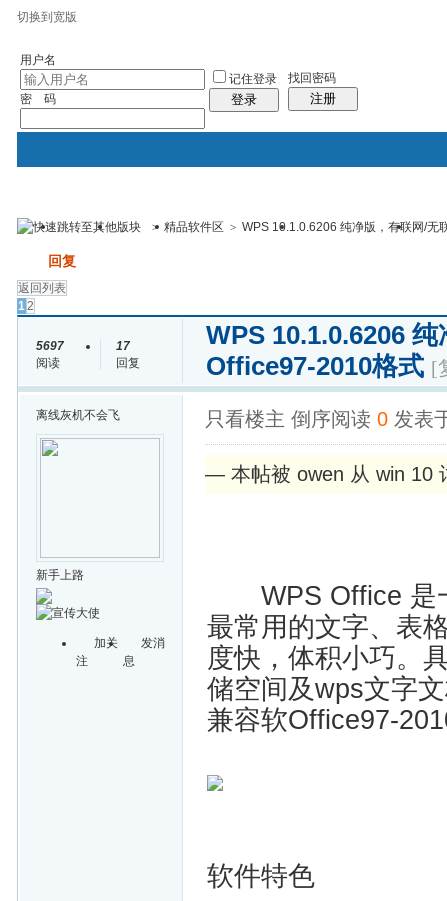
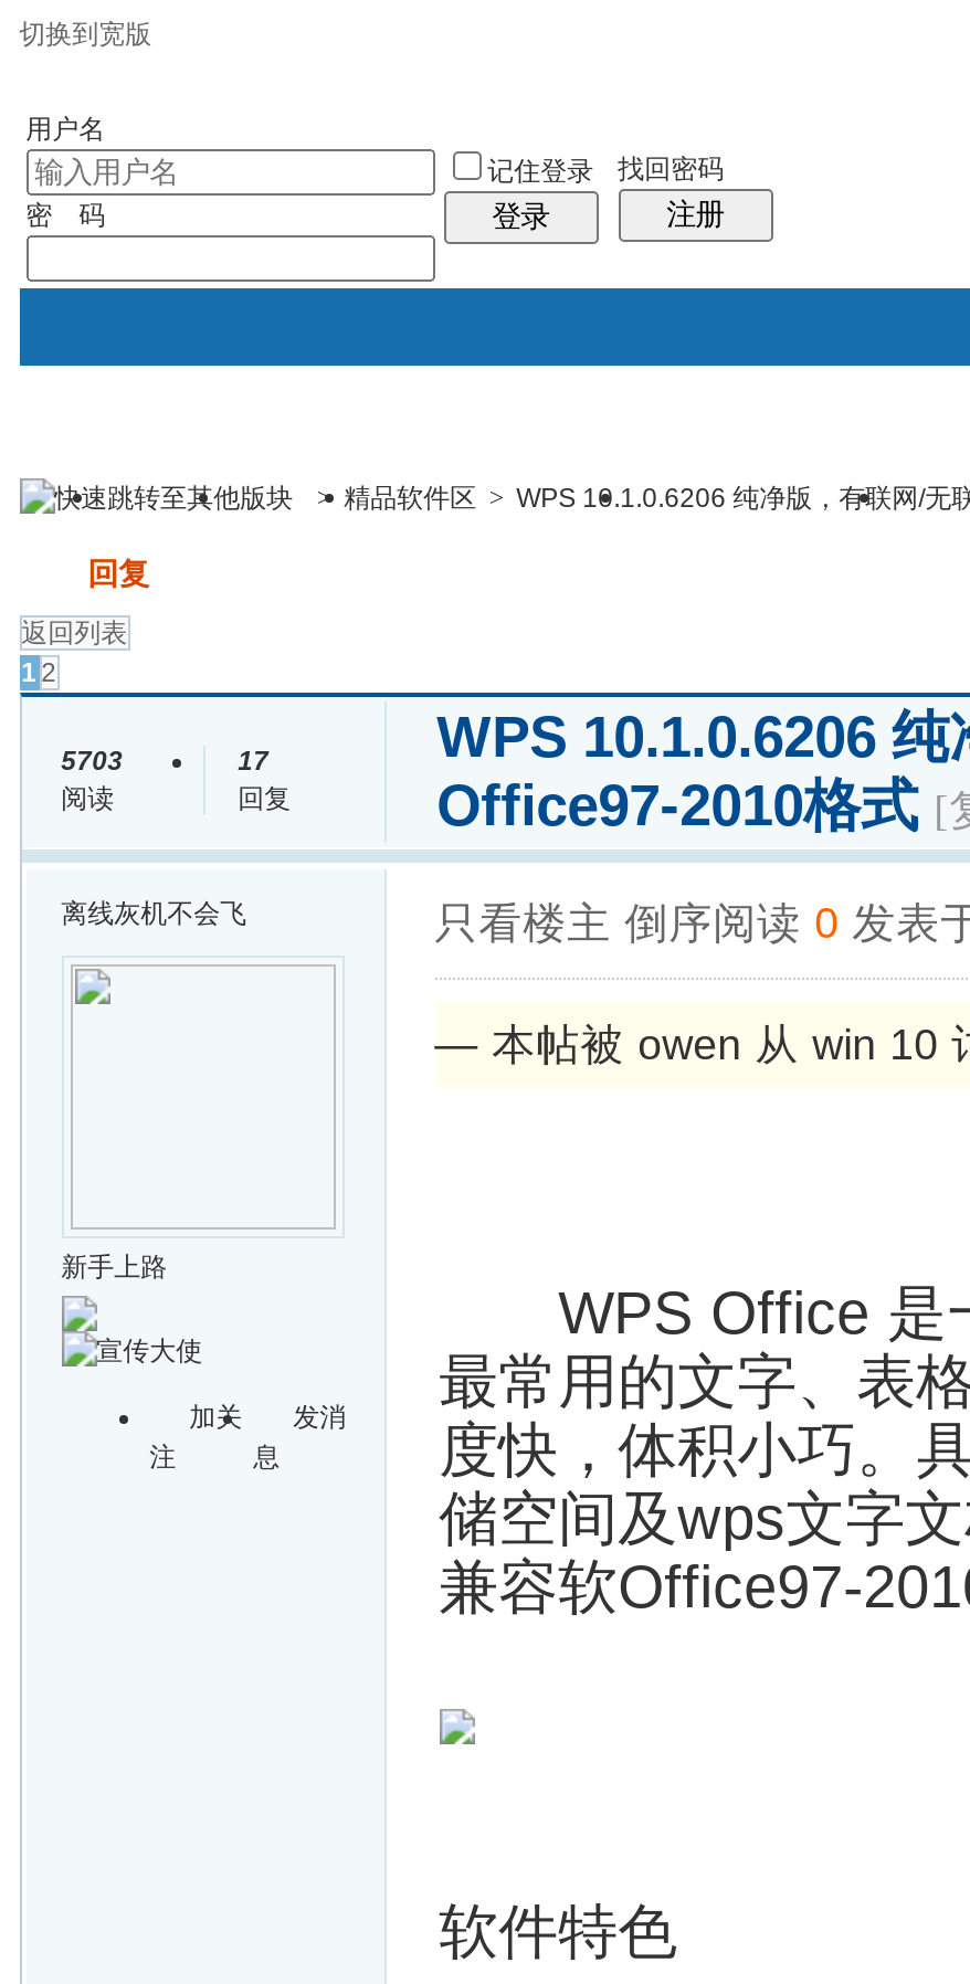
[36,339,64,353] 5697 -> [61,746,123,777] 5703

